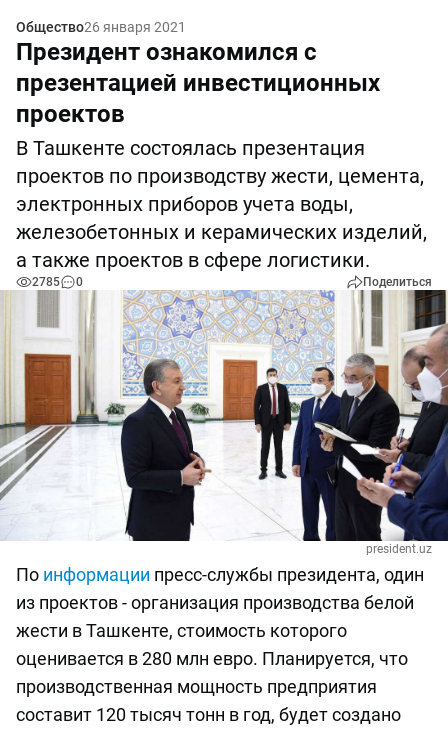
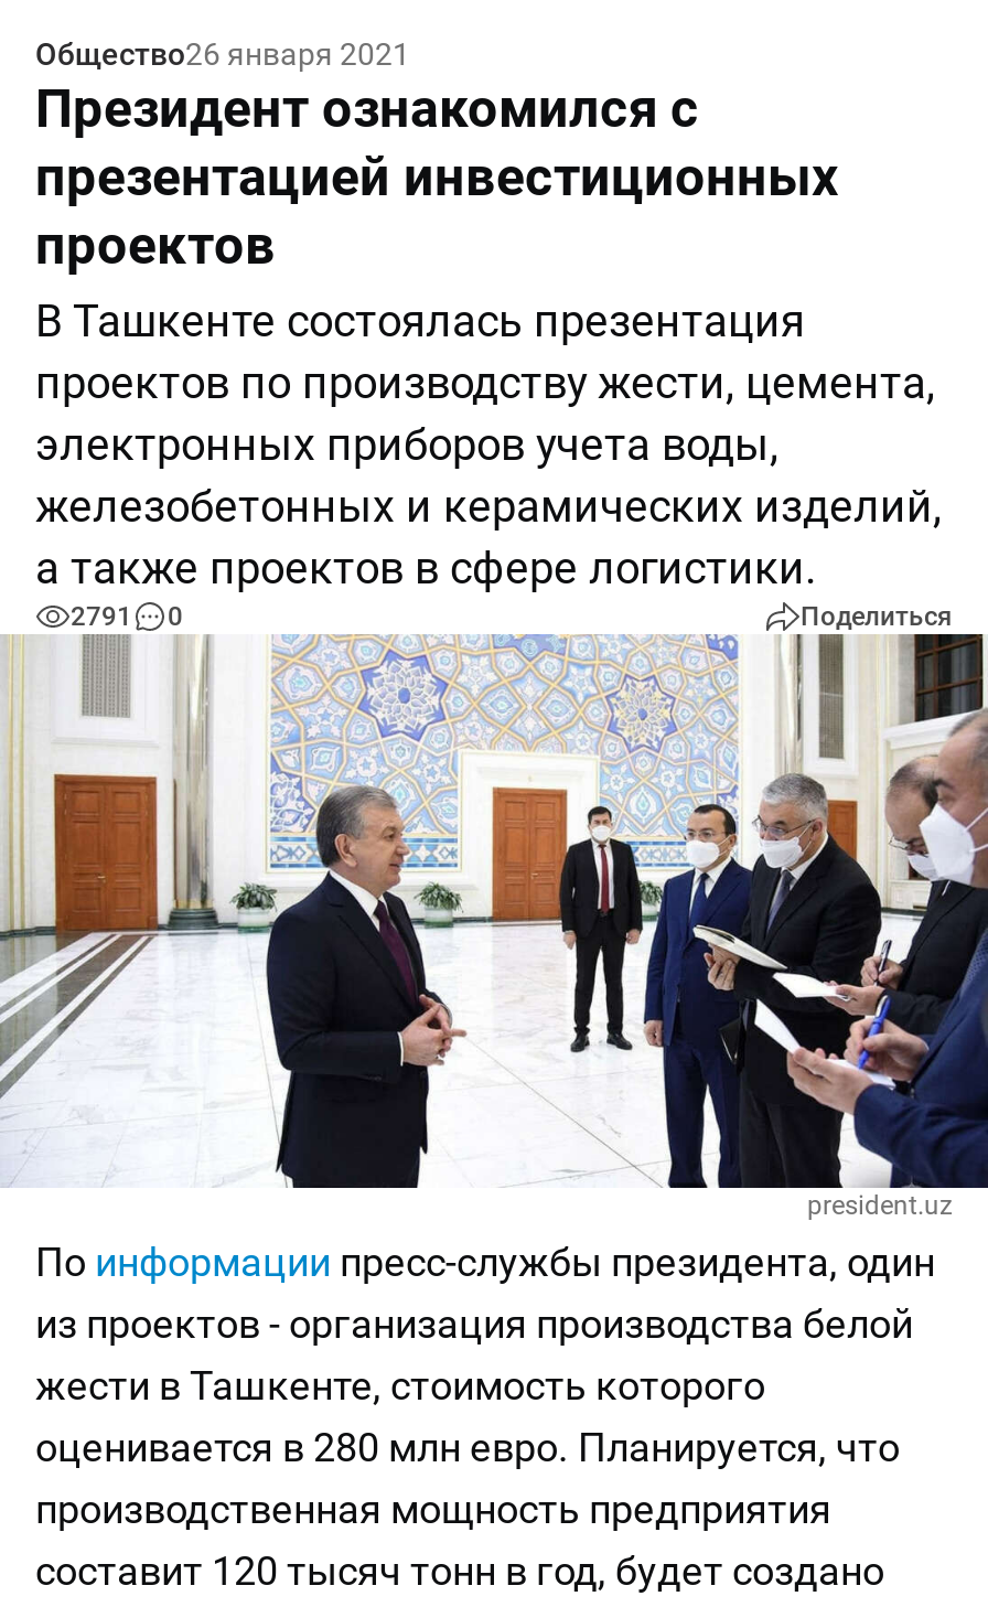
[32,275,83,289] 2785 0 -> [71,601,183,632] 2791 0

